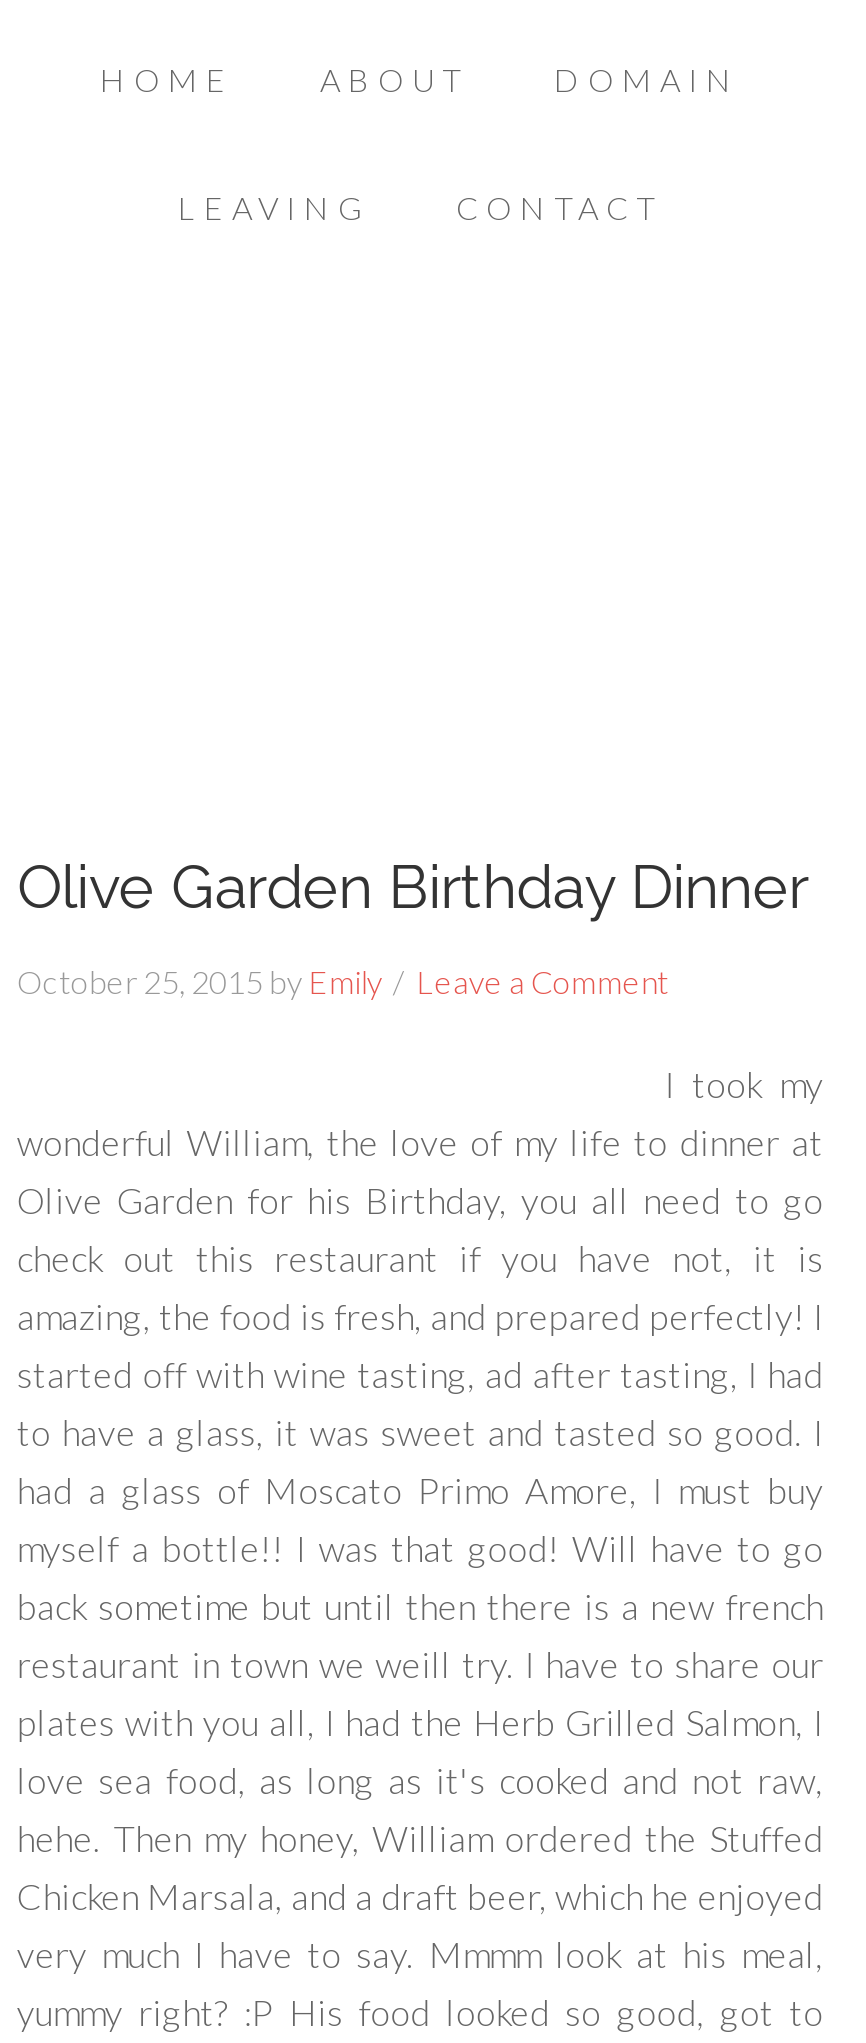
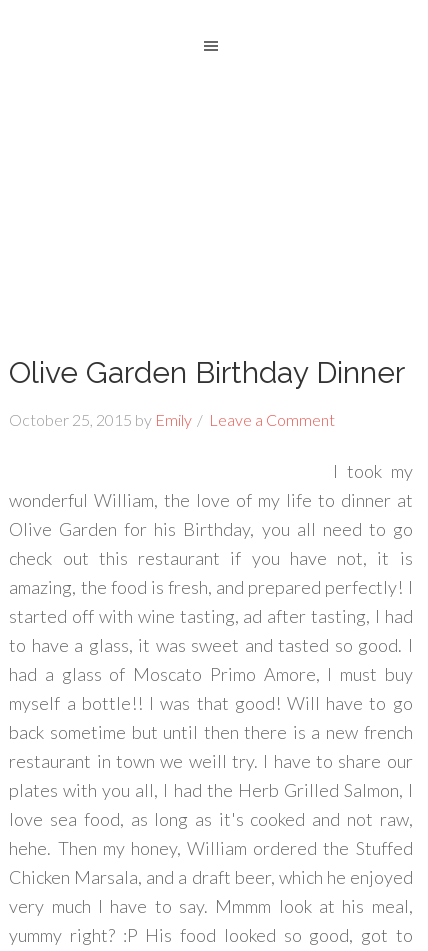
[100,60,740,226] HOME | ABOUT | DOMAIN | LEAVING | CONTACT -> none

